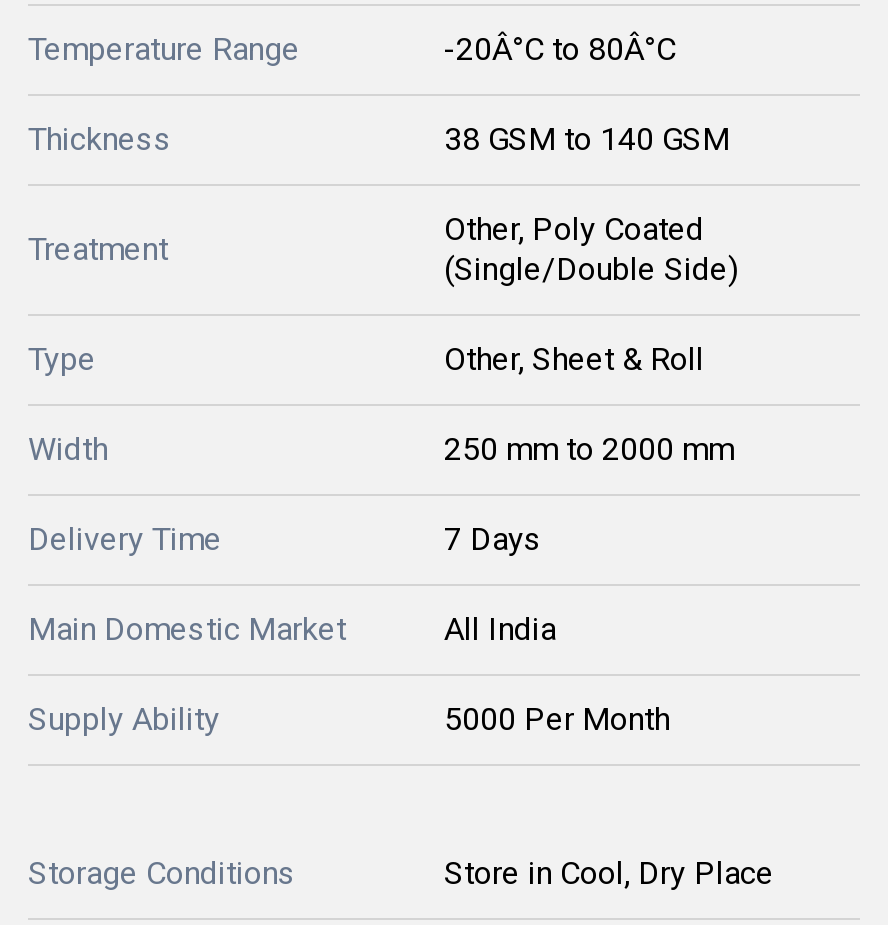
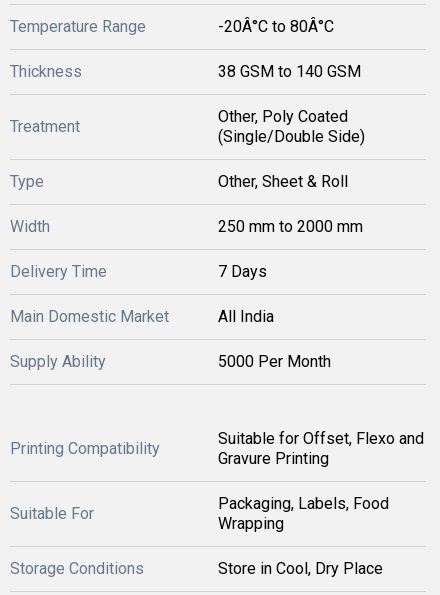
none -> [10,439,160,458] Printing Compatibility
none -> [10,429,424,523] Suitable for Offset, Flexo and | Gravure Printing | Suitable For
none -> [218,494,389,533] Packaging, Labels, Food | Wrapping

